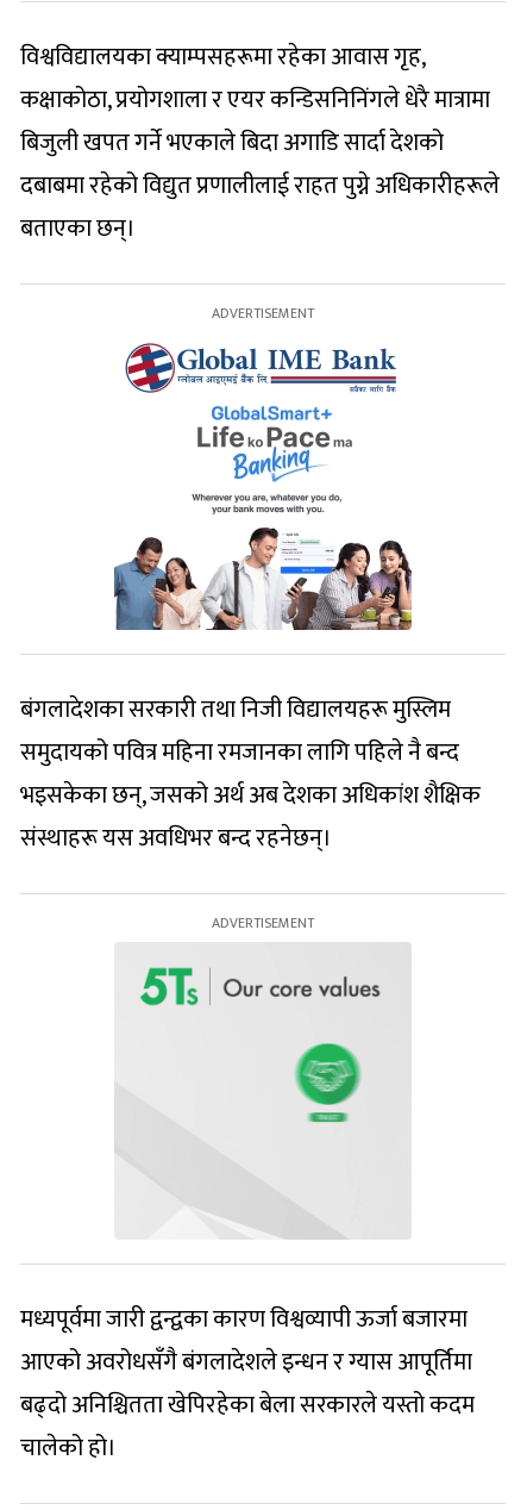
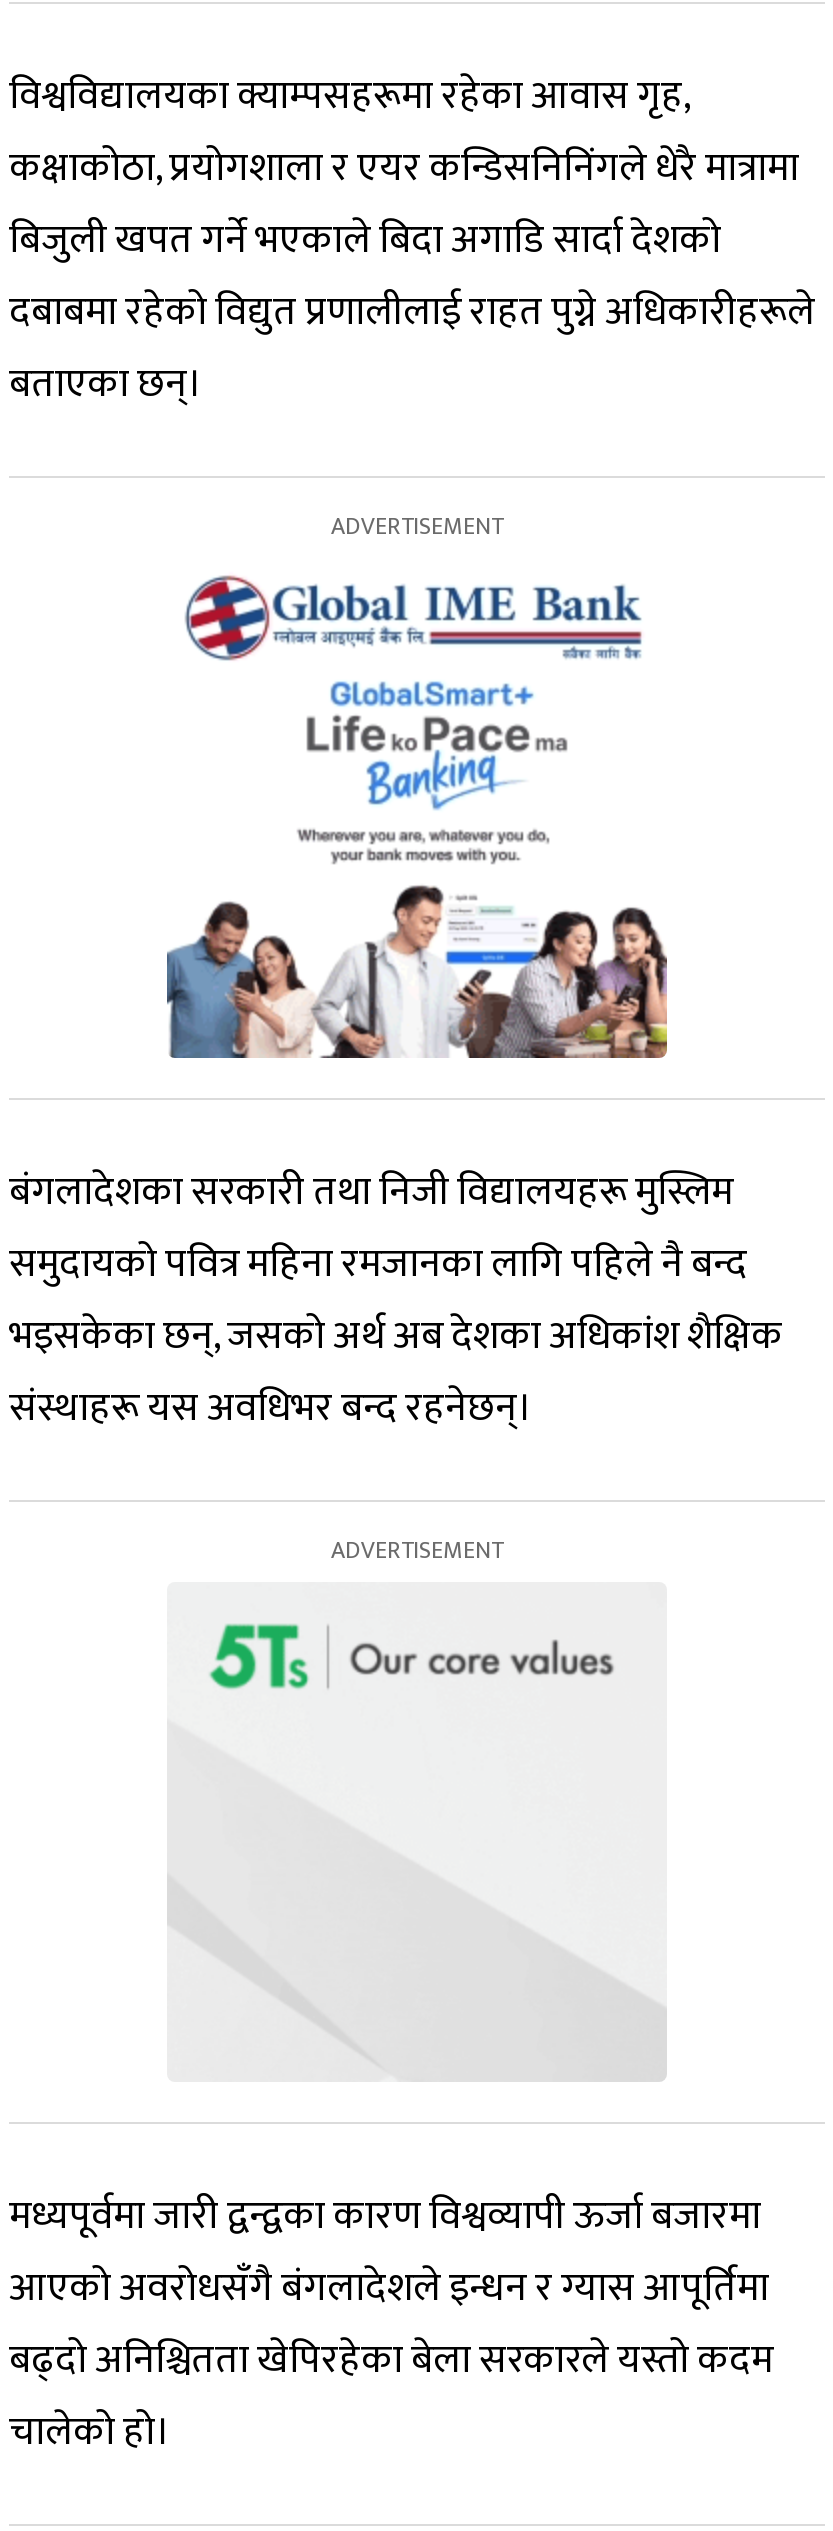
[294,1042,363,1124] [image] -> none

